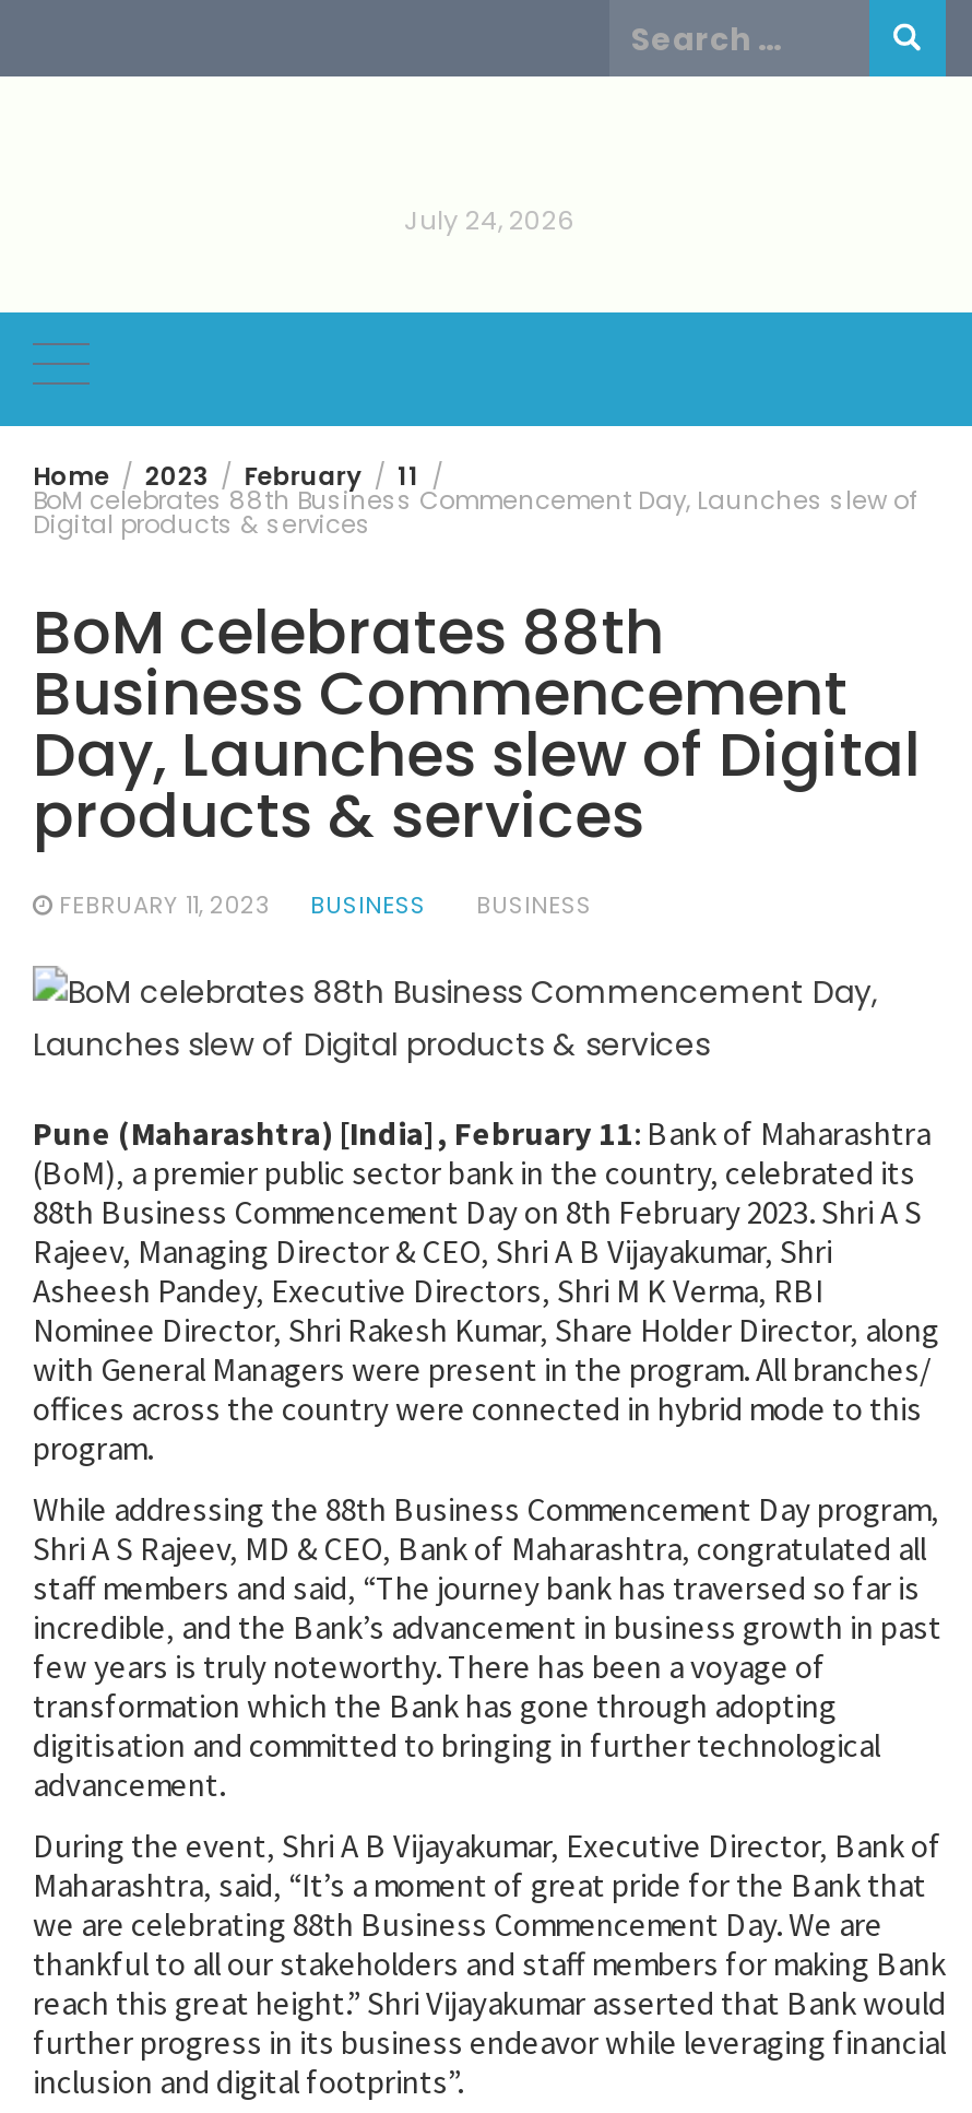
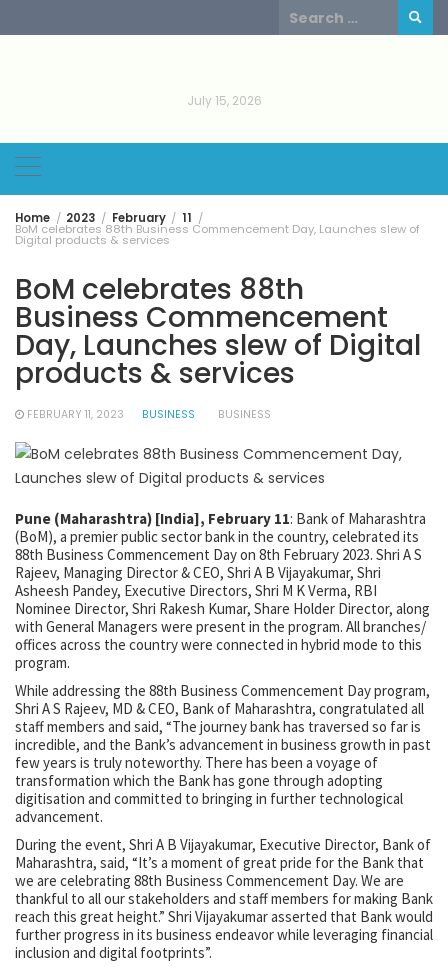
[404,203,574,238] July 24, 2026 -> [186,93,261,109] July 15, 2026

